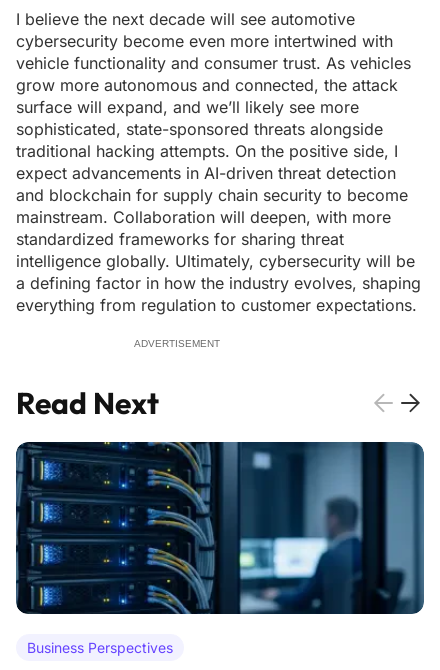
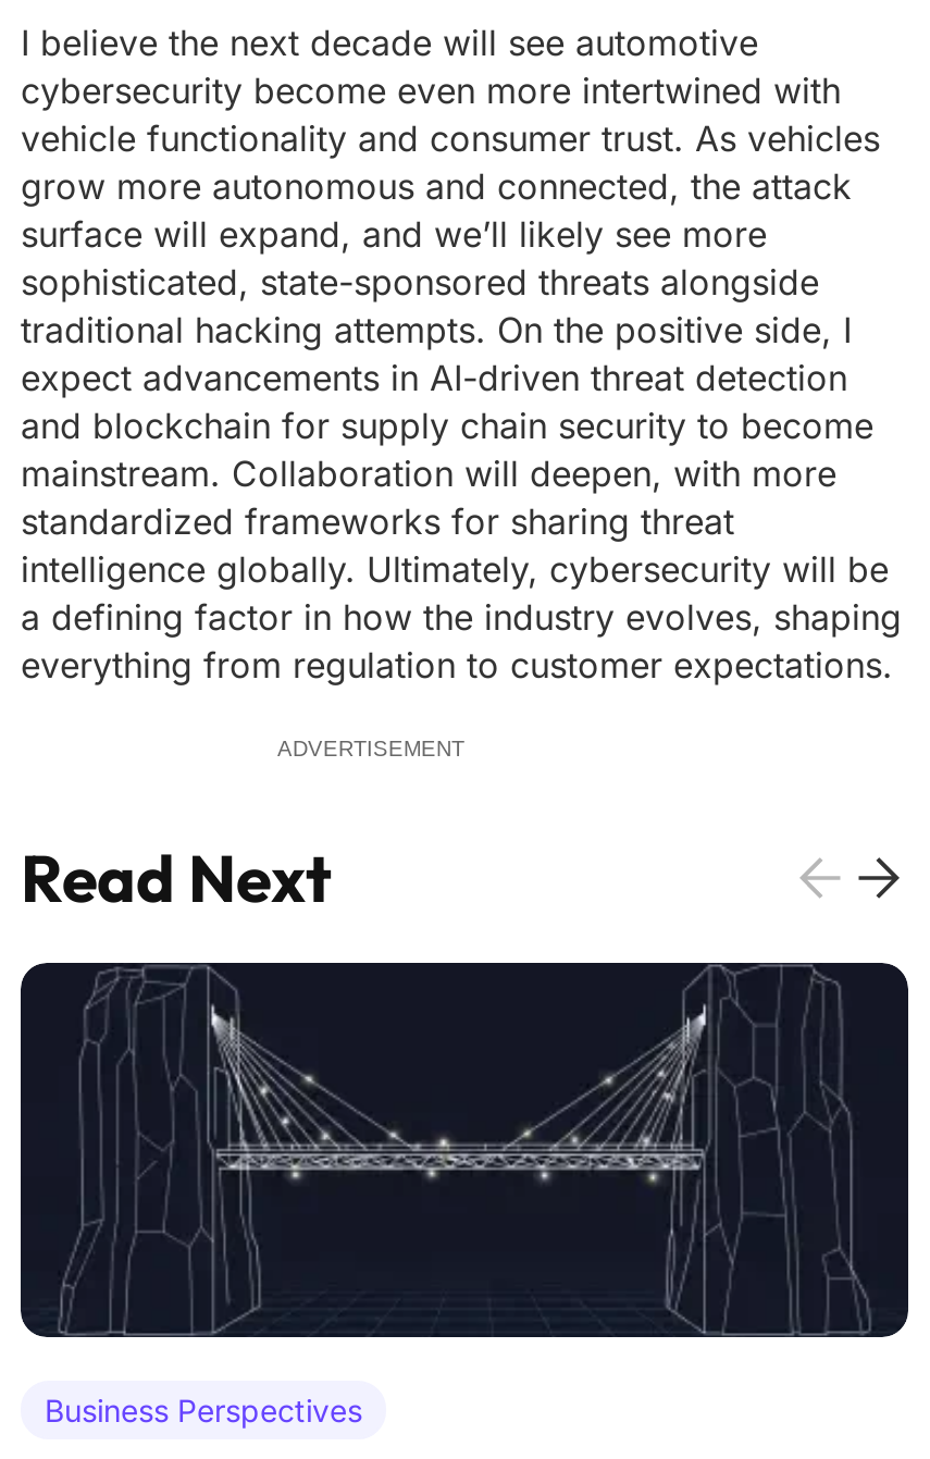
[16,441,425,615] [image] -> [18,961,910,1339] [image]

